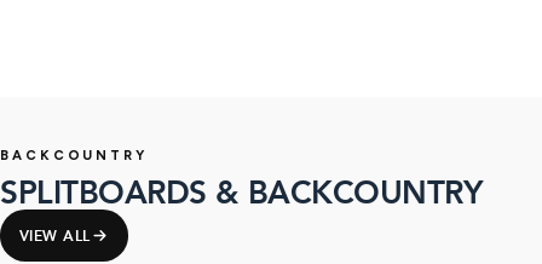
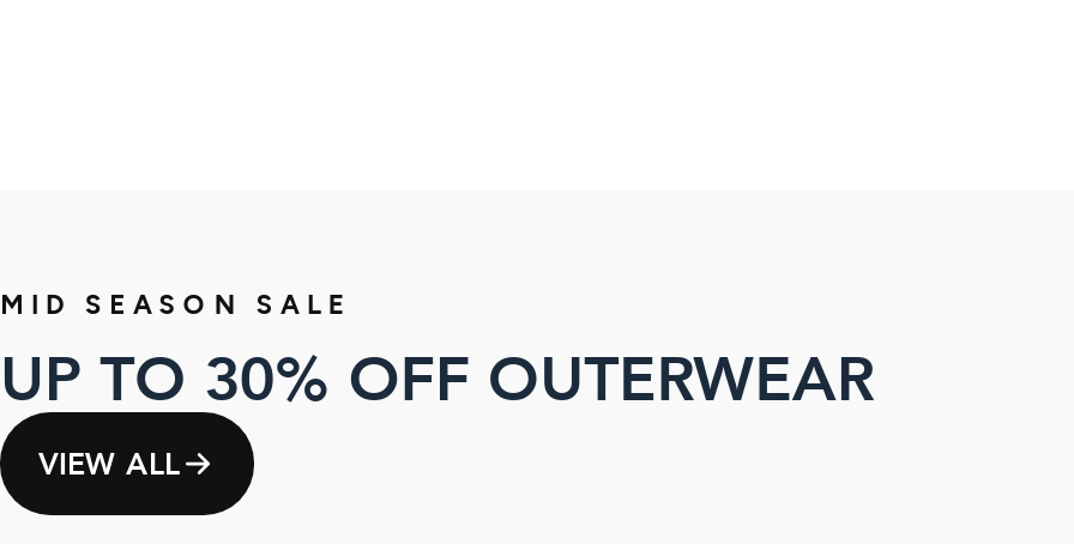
[0,146,482,212] BACKCOUNTRY | SPLITBOARDS & BACKCOUNTRY -> [0,288,874,418] MID SEASON SALE | UP TO 30% OFF OUTERWEAR

